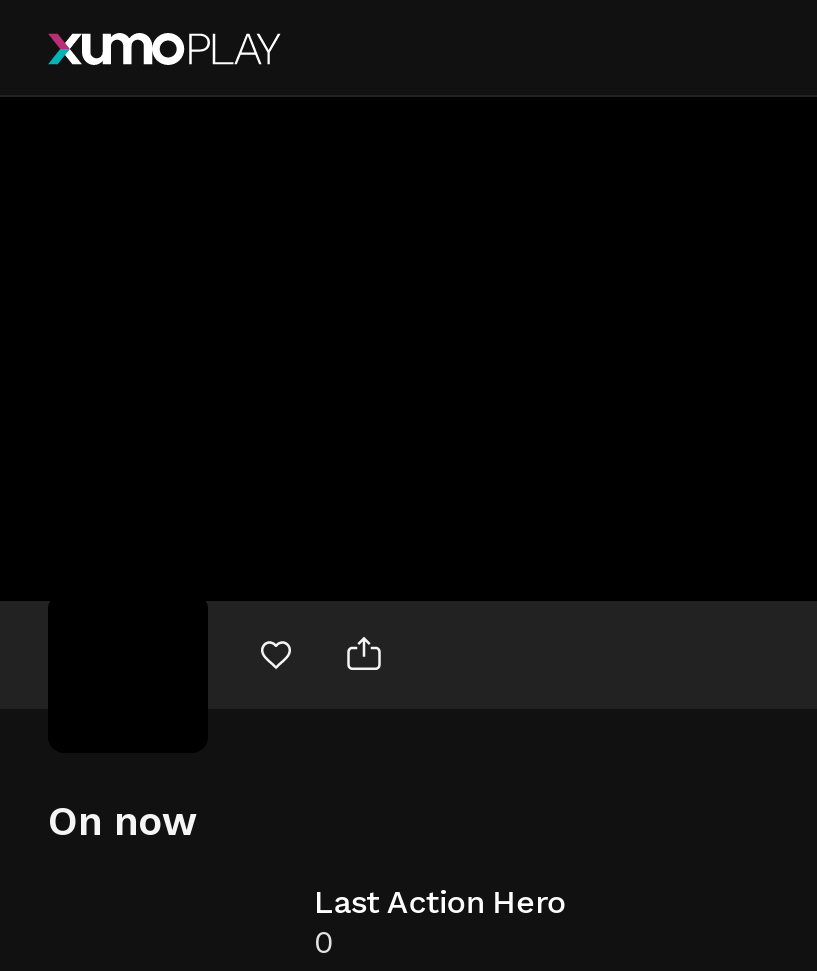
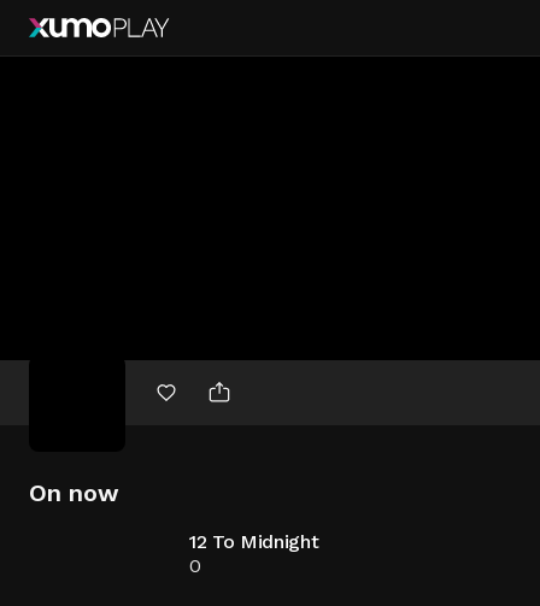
[314,883,566,921] Last Action Hero -> [189,530,319,553] 12 To Midnight

